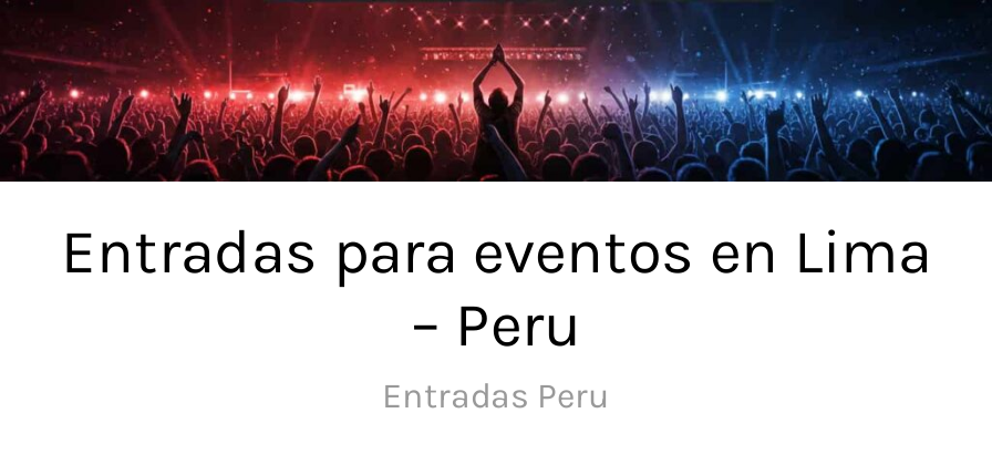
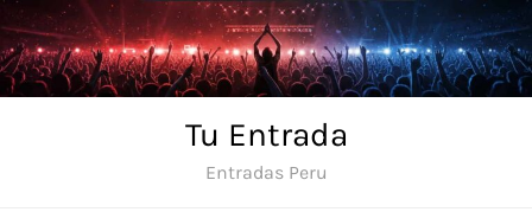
[61,215,931,361] Entradas para eventos en Lima | – Peru -> [185,115,347,154] Tu Entrada

